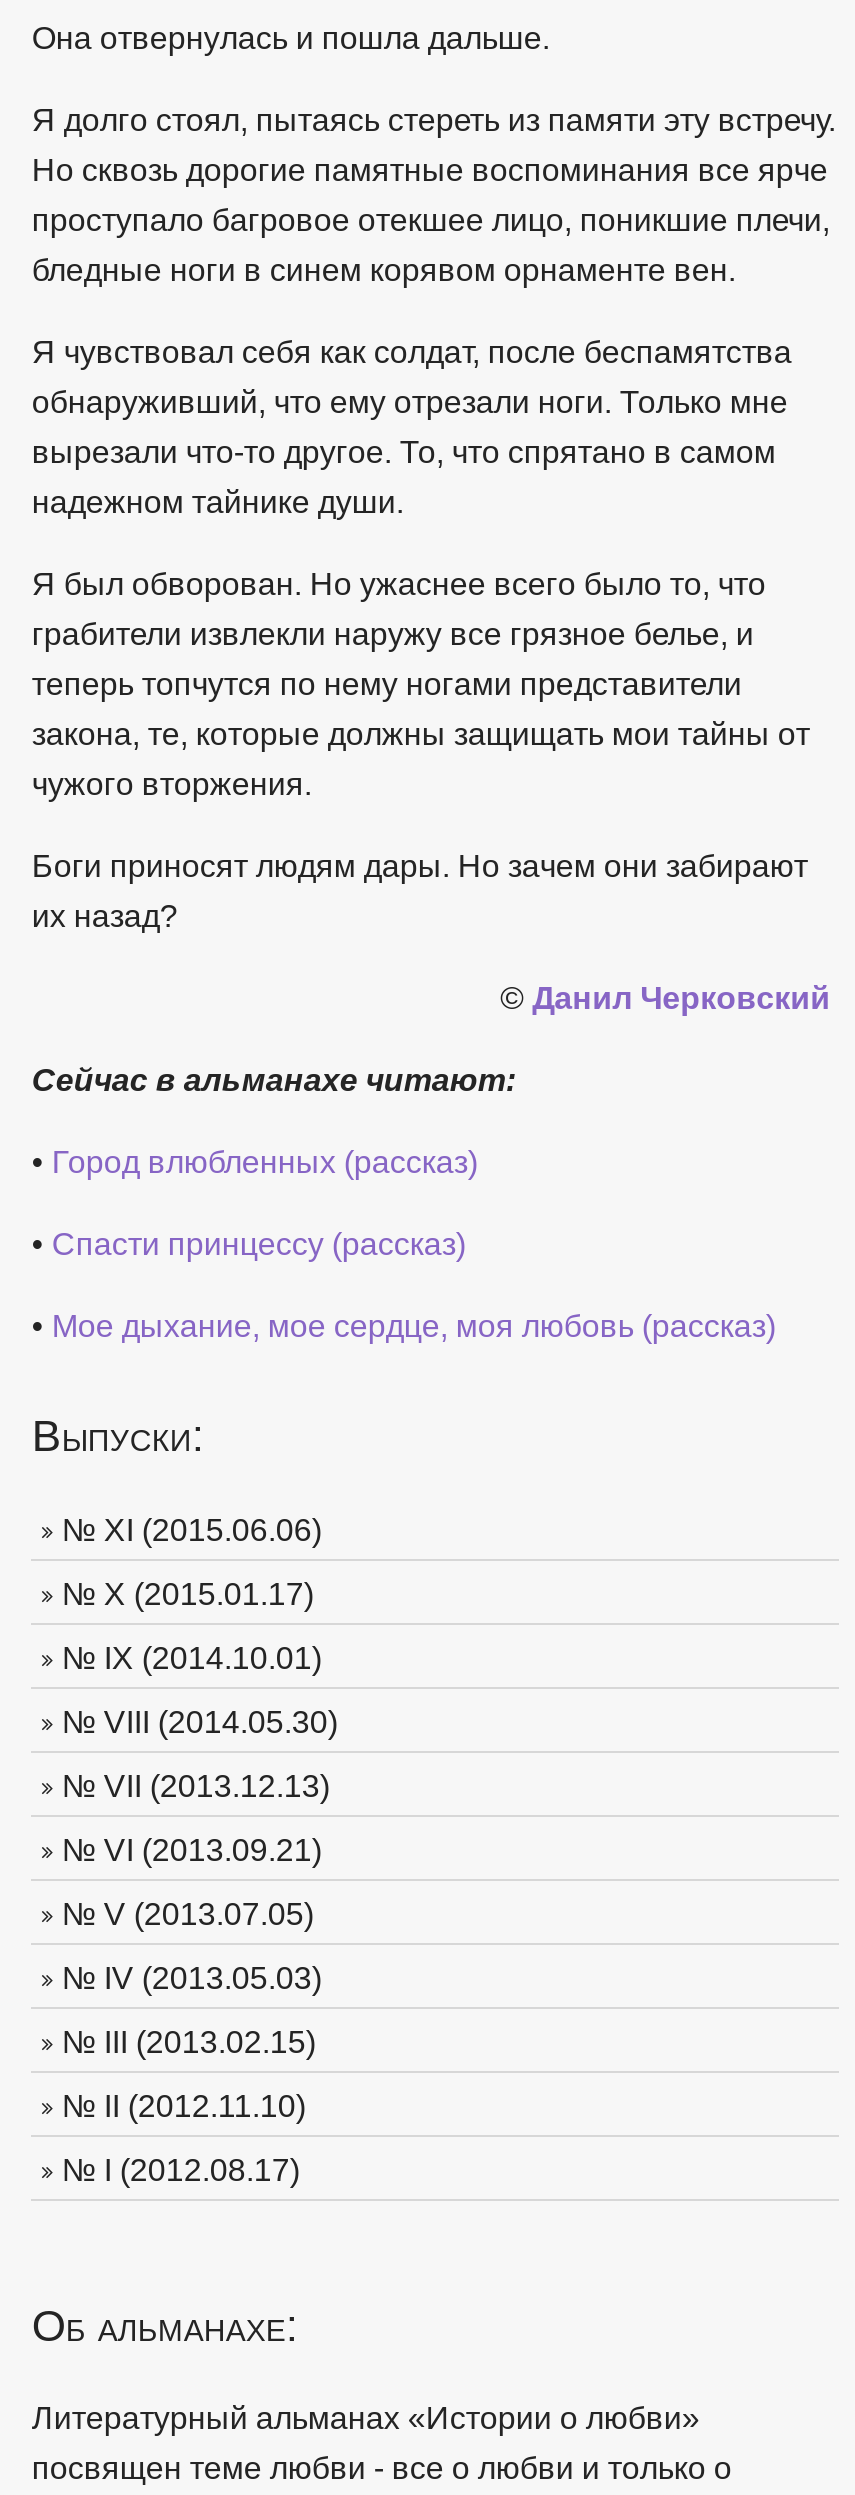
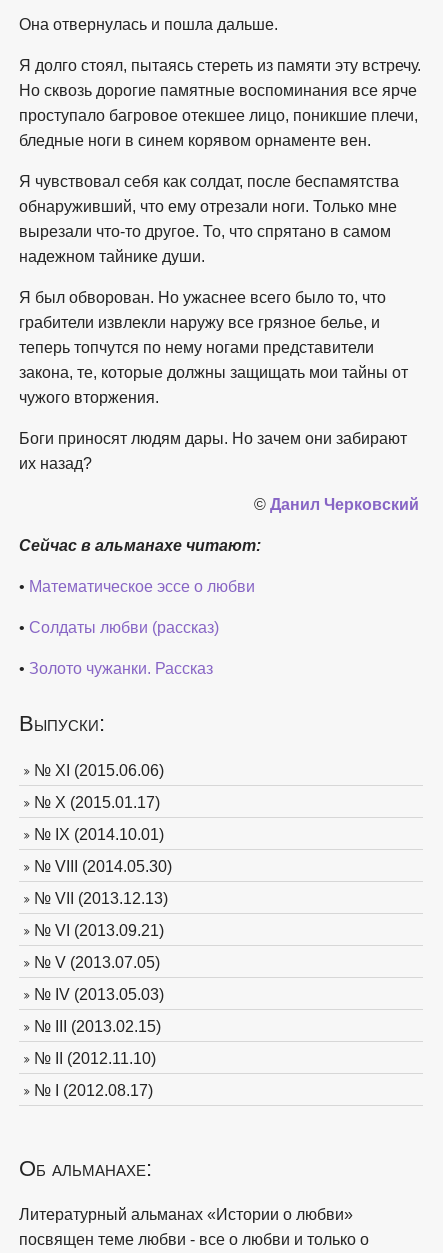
[32,1145,478,1179] • Город влюбленных (рассказ) -> [19,578,255,595] • Математическое эссе о любви
[32,1227,466,1261] • Спасти принцессу (рассказ) -> [19,619,219,636] • Солдаты любви (рассказ)
[32,1309,776,1343] • Мое дыхание, мое сердце, моя любовь (рассказ) -> [19,660,213,677] • Золото чужанки. Рассказ

